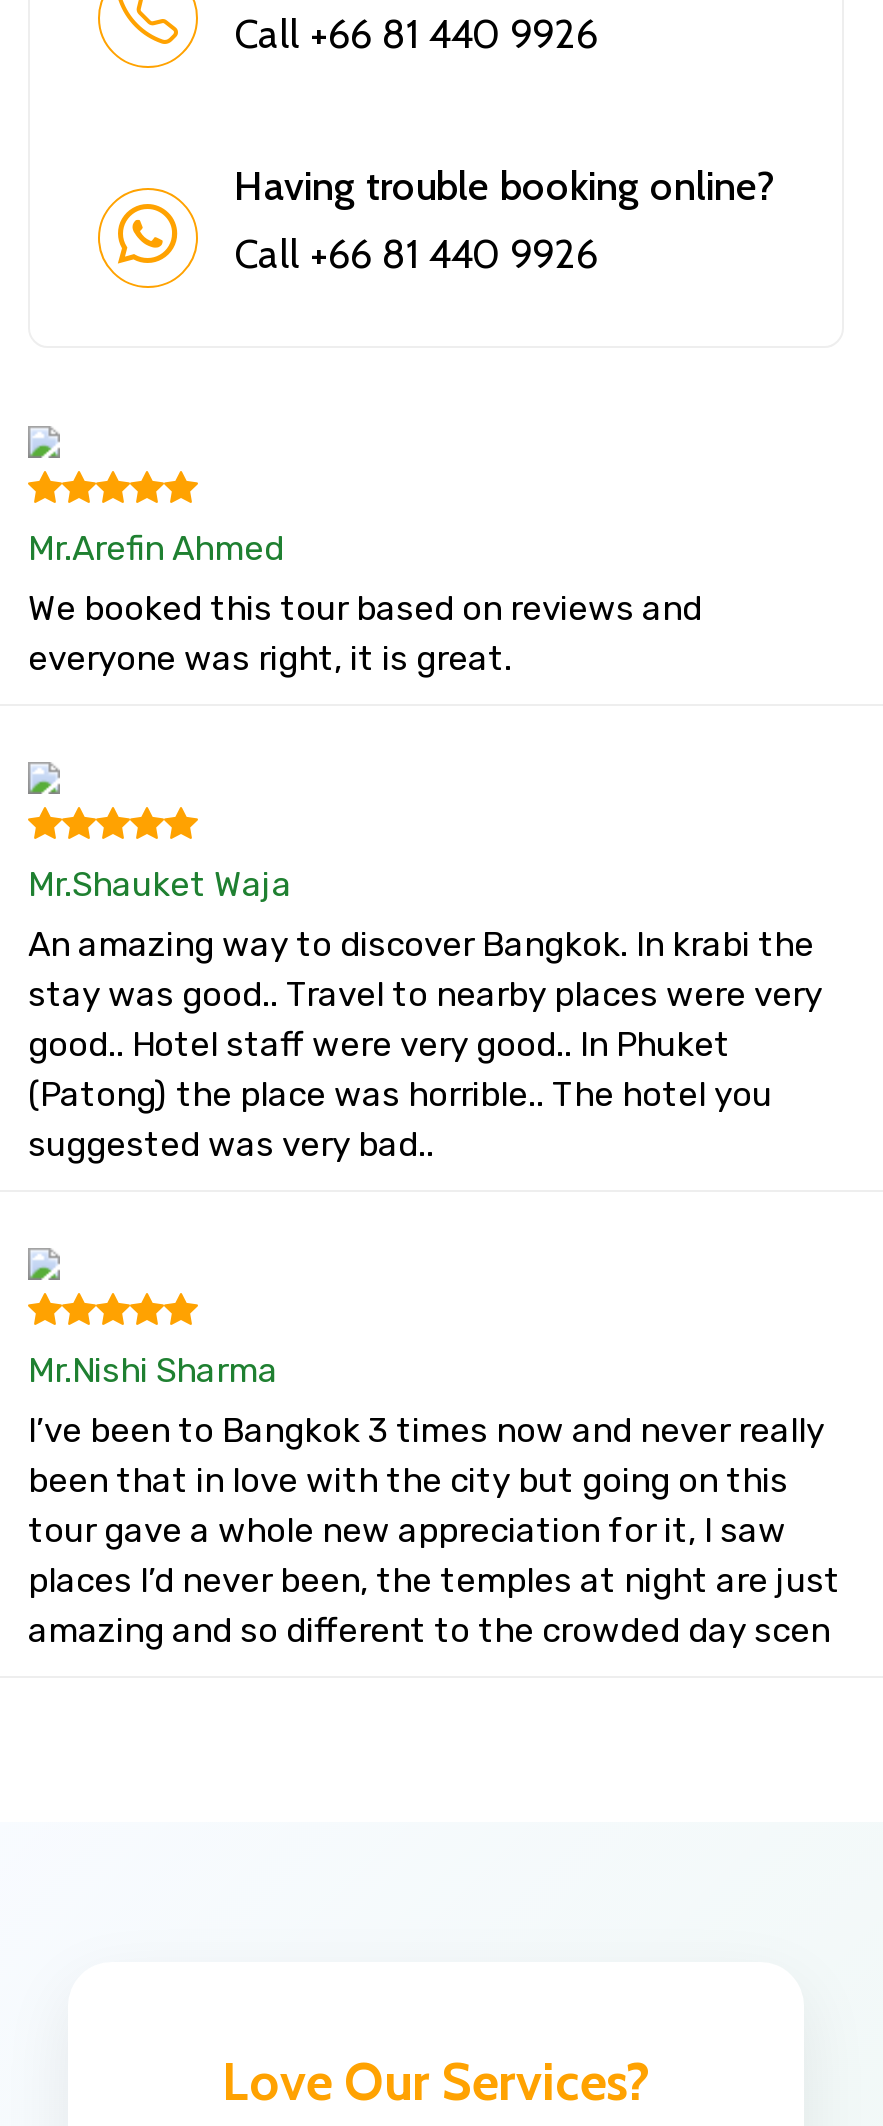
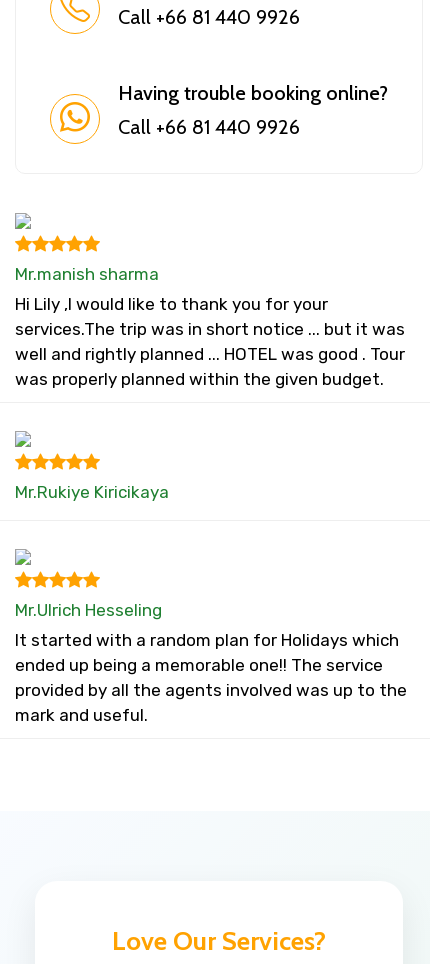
[28,528,702,678] Mr.Arefin Ahmed | We booked this tour based on reviews and | everyone was right, it is great. -> [15,264,405,389] Mr.manish sharma | Hi Lily ,I would like to thank you for your | services.The trip was in short notice ... but it was | well and rightly planned ... HOTEL was good . Tour | was properly planned within the given budget.
[28,864,822,1164] Mr.Shauket Waja | An amazing way to discover Bangkok. In krabi the | stay was good.. Travel to nearby places were very | good.. Hotel staff were very good.. In Phuket | (Patong) the place was horrible.. The hotel you | suggested was very bad.. -> [15,482,169,502] Mr.Rukiye Kiricikaya
[28,1350,840,1650] Mr.Nishi Sharma | I’ve been to Bangkok 3 times now and never really | been that in love with the city but going on this | tour gave a whole new appreciation for it, I saw | places I’d never been, the temples at night are just | amazing and so different to the crowded day scen -> [15,600,407,725] Mr.Ulrich Hesseling | It started with a random plan for Holidays which | ended up being a memorable one!! The service | provided by all the agents involved was up to the | mark and useful.

